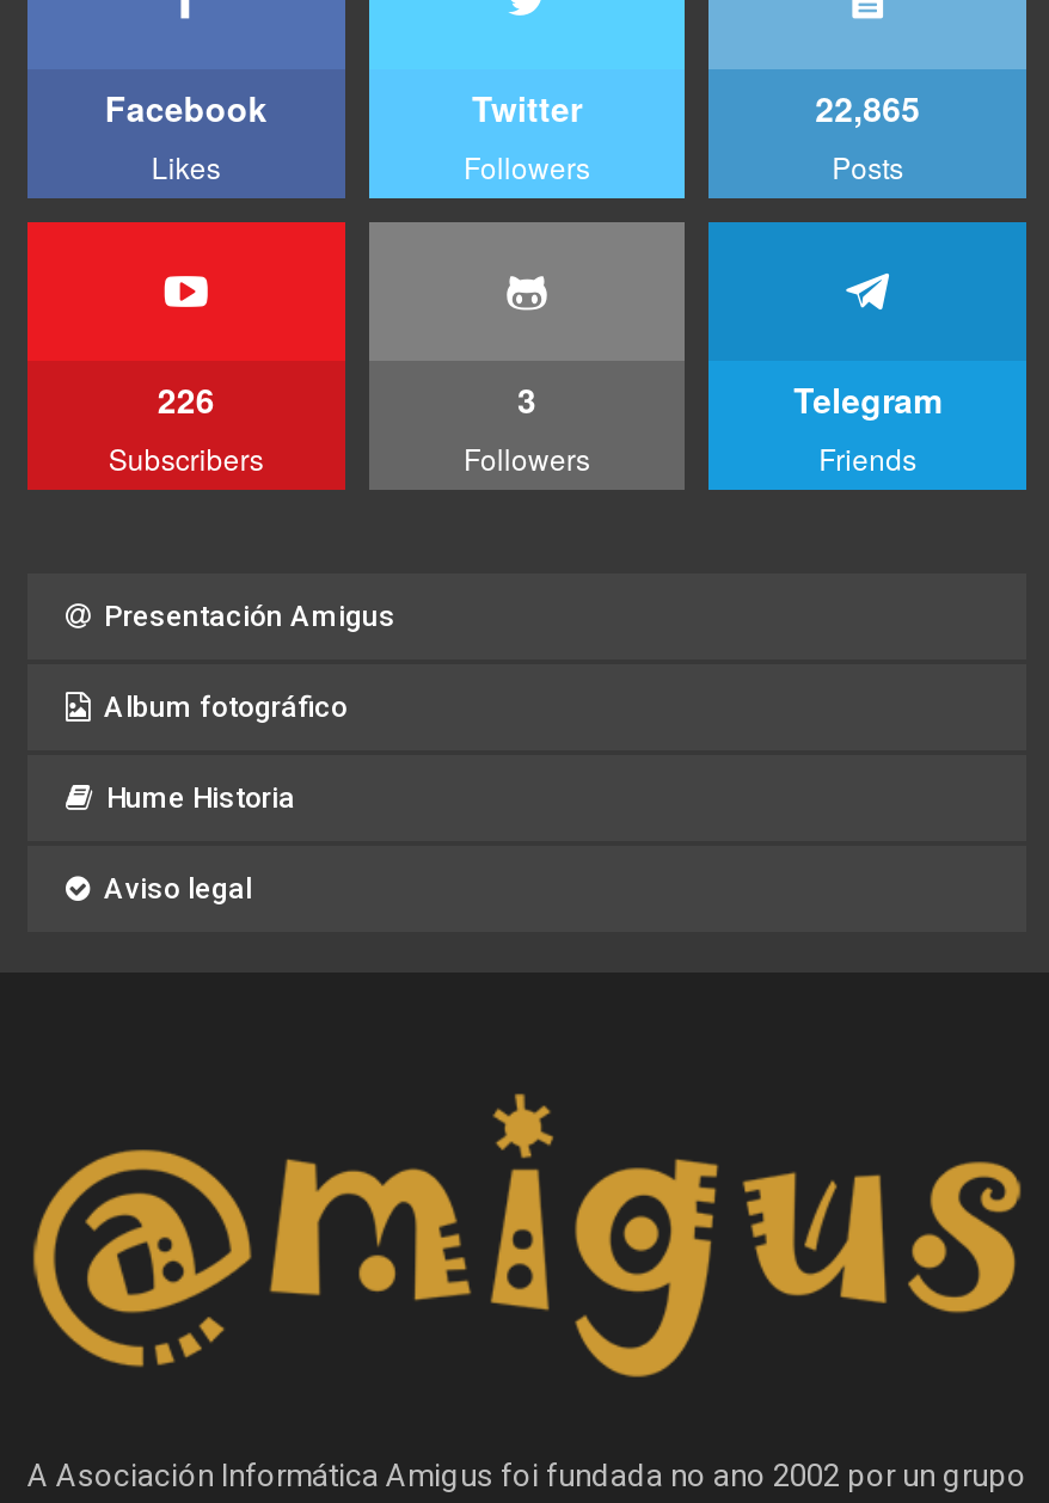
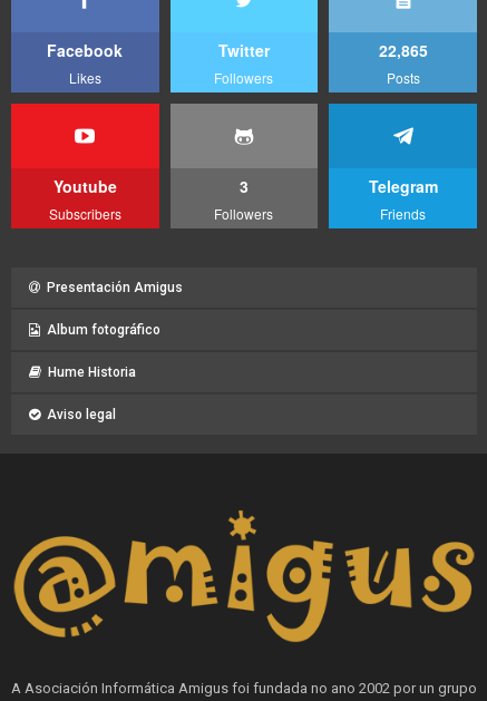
[157,375,215,422] 226 -> [53,175,117,197] Youtube

